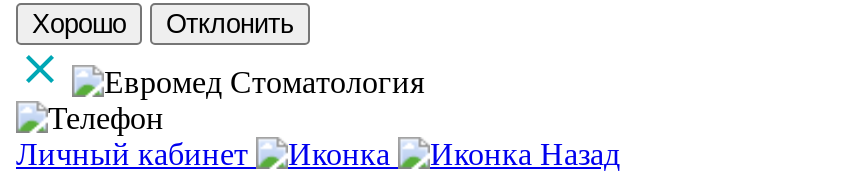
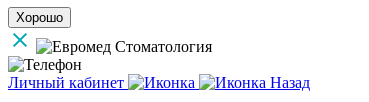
[166,9,294,39] Отклонить -> none

